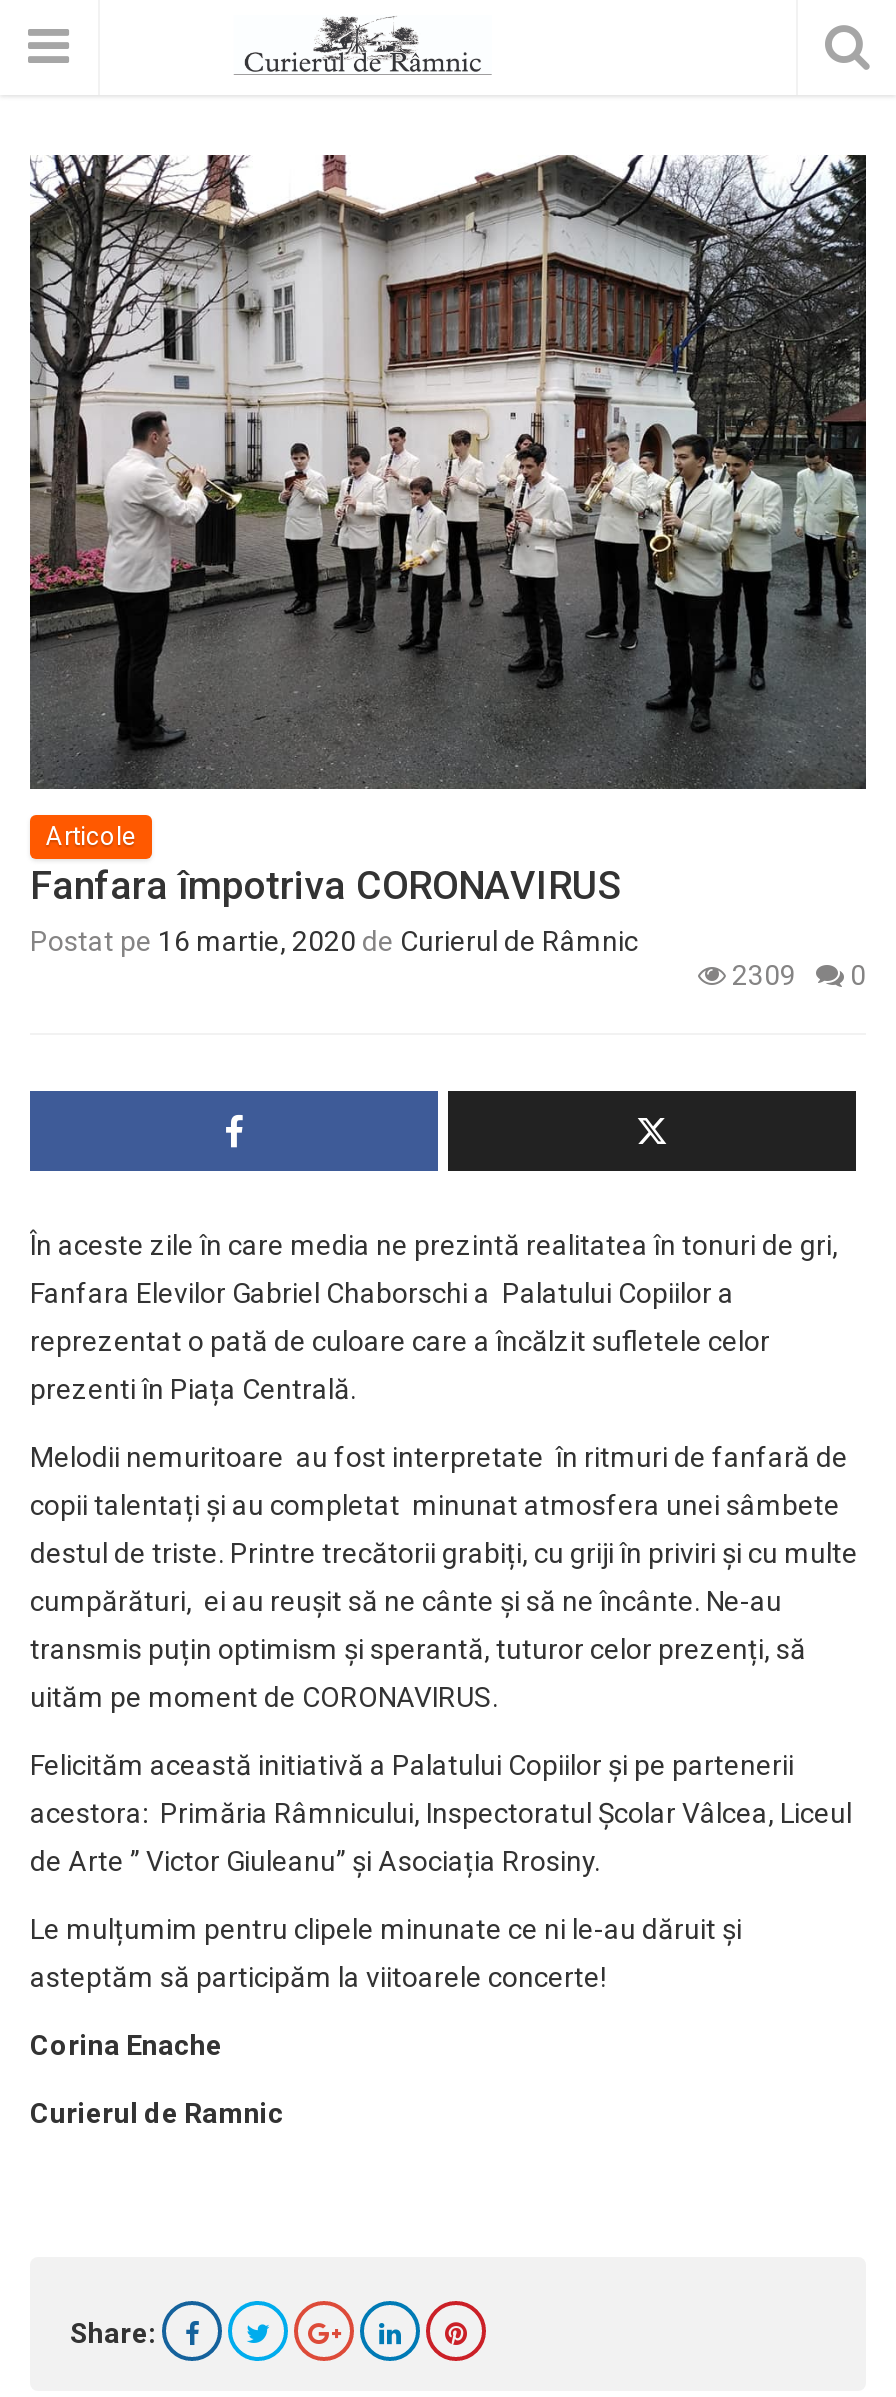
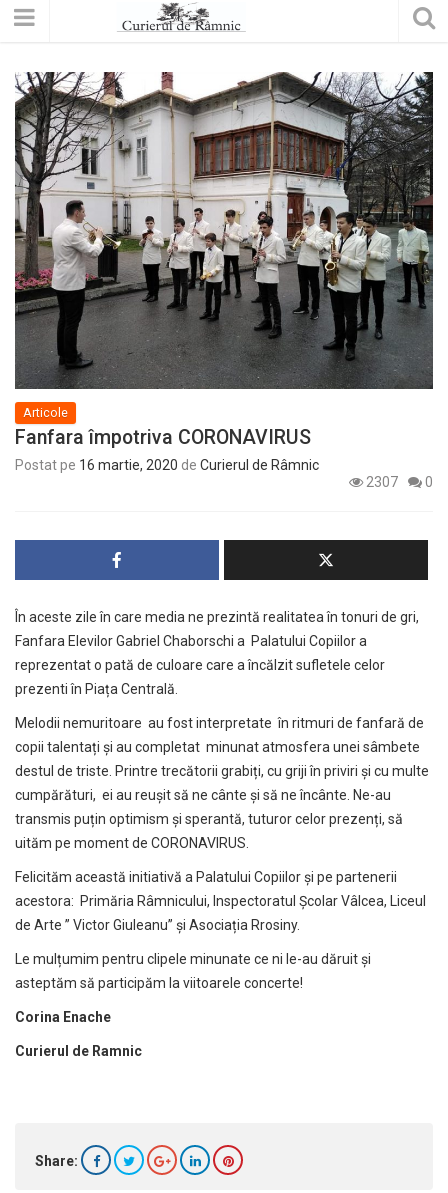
[726,958,866,990] 2309 0 -> [363,474,433,490] 2307 0

